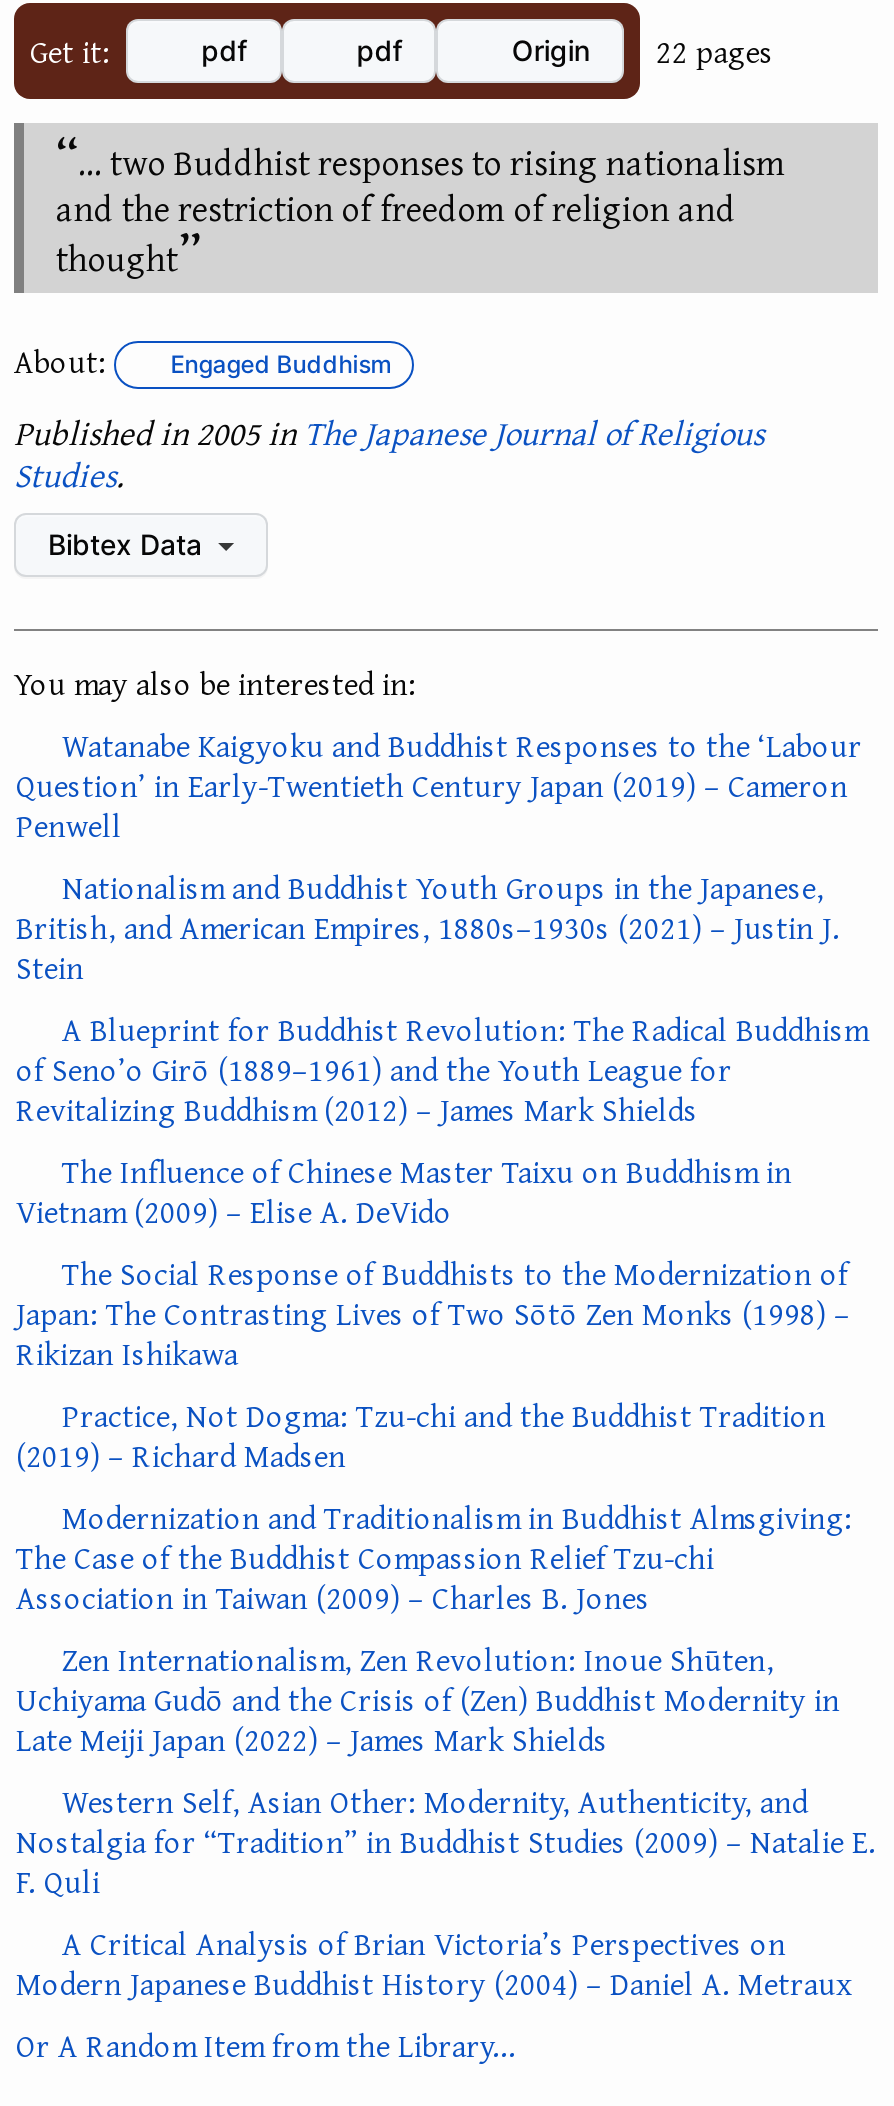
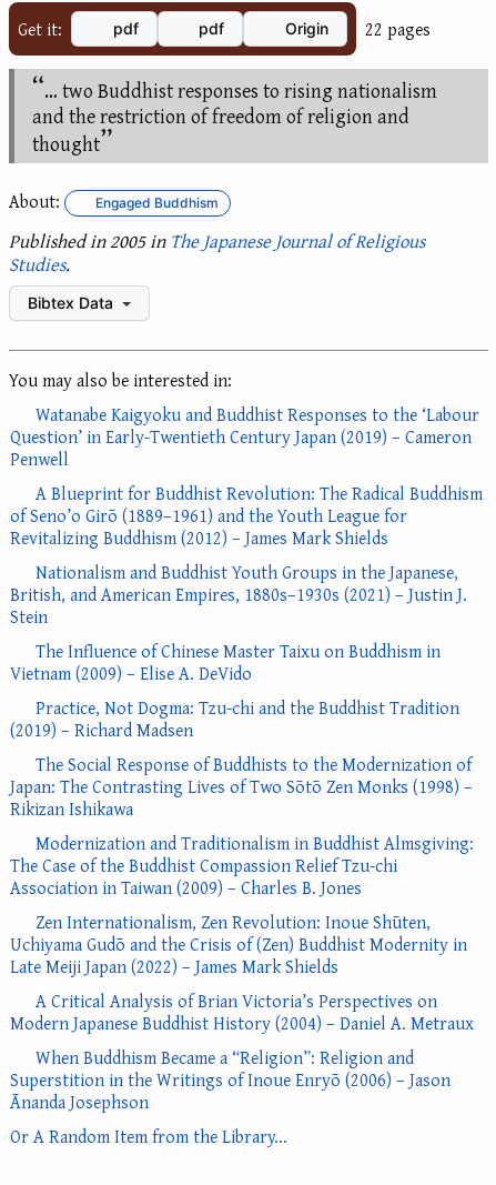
moved [16,863,840,991] -> [10,559,467,630]: Nationalism and Buddhist Youth Groups in the Japanese, | British, and American Empires, 1880s–1930s (2021) – Justin J. | Stein
moved [16,1005,868,1133] -> [10,480,483,551]: A Blueprint for Buddhist Revolution: The Radical Buddhism | of Seno’o Girō (1889–1961) and the Youth League for | Revitalizing Buddhism (2012) – James Mark Shields
moved [16,1249,850,1377] -> [10,751,473,822]: The Social Response of Buddhists to the Modernization of | Japan: The Contrasting Lives of Two Sōtō Zen Monks (1998) – | Rikizan Ishikawa
moved [16,1391,826,1479] -> [10,694,459,743]: Practice, Not Dogma: Tzu-chi and the Buddhist Tradition | (2019) – Richard Madsen
[16,1777,876,1905] Western Self, Asian Other: Modernity, Authenticity, and | Nostalgia for “Tradition” in Buddhist Studies (2009) – Natalie E. | F. Quli -> none
moved [16,1919,852,2007] -> [10,987,474,1036]: A Critical Analysis of Brian Victoria’s Perspectives on | Modern Japanese Buddhist History (2004) – Daniel A. Metraux
none -> [10,1044,451,1115] When Buddhism Became a “Religion”: Religion and | Superstition in the Writings of Inoue Enryō (2006) – Jason | Ānanda Josephson

